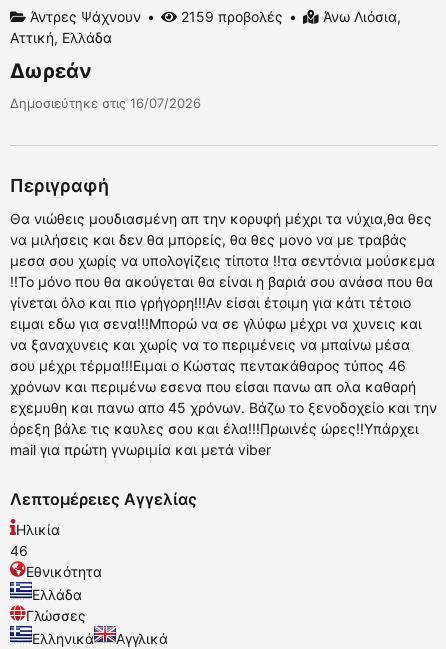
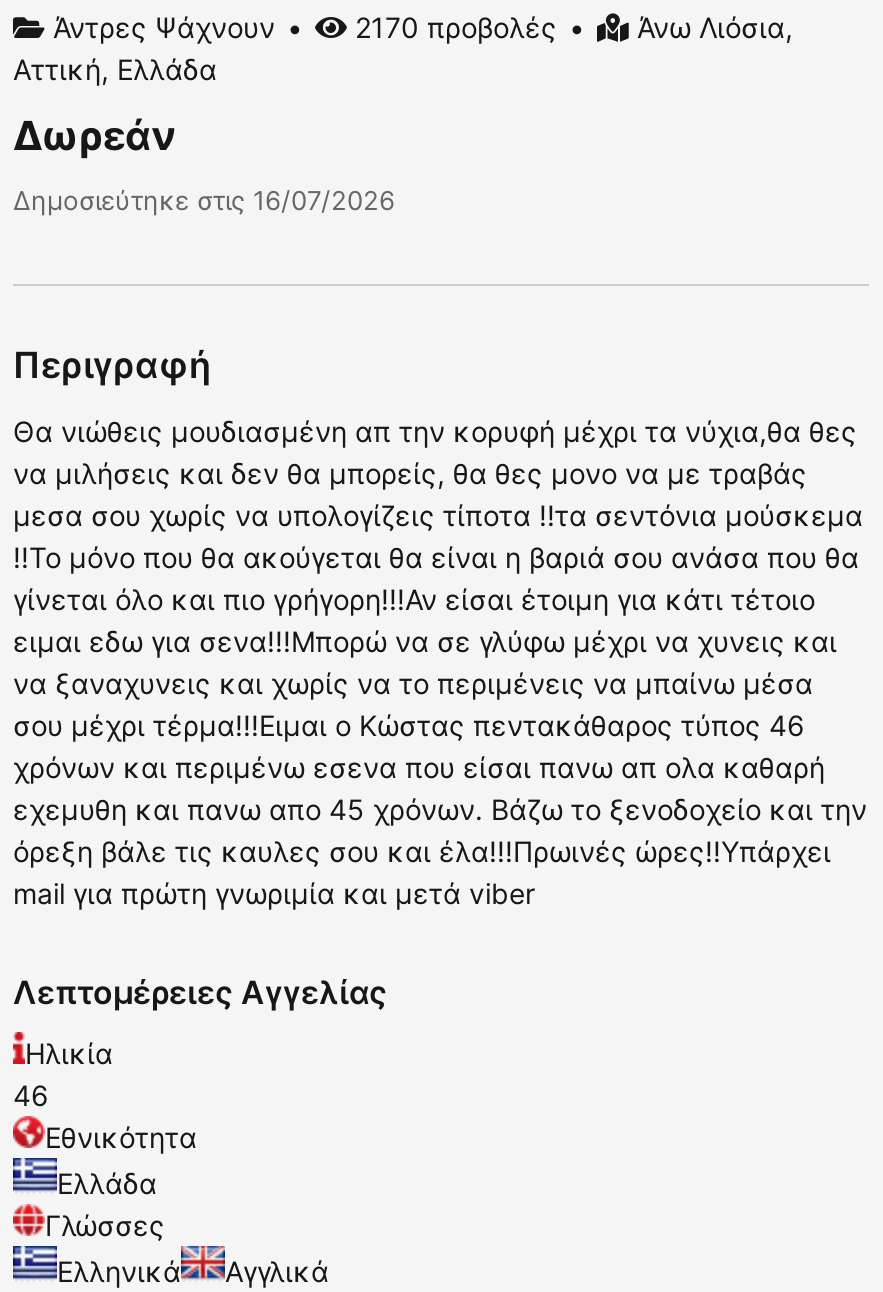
[177,8,283,25] 2159 προβολές -> [347,10,557,44] 2170 προβολές

